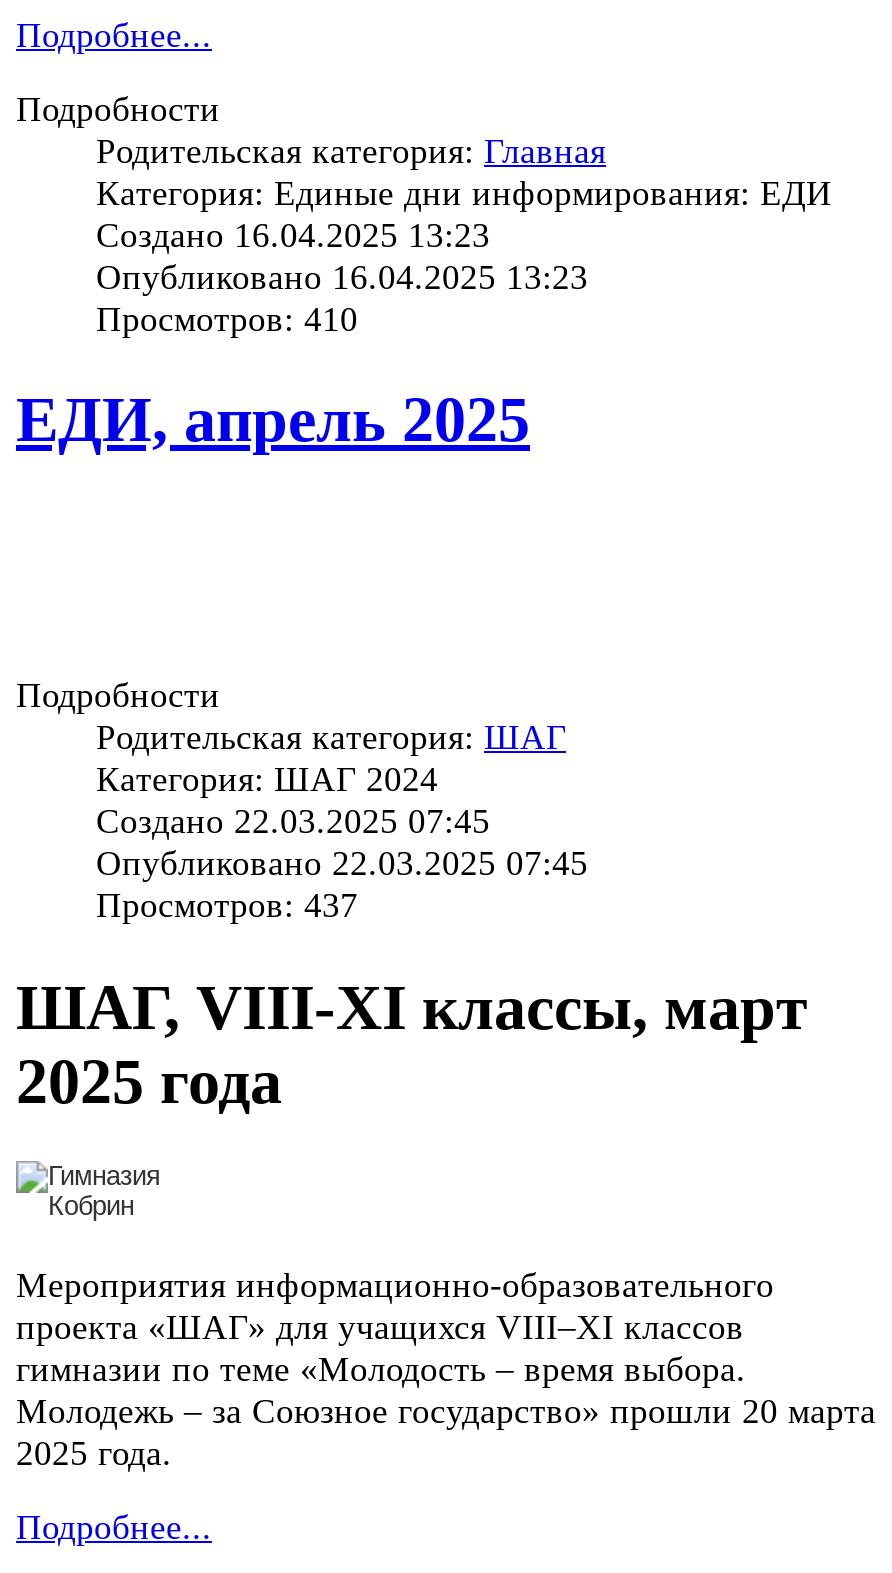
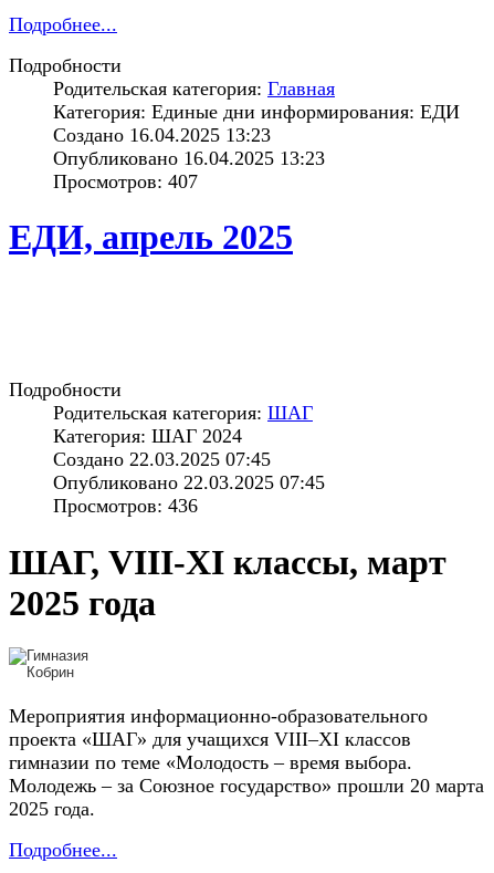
[96,298,358,338] Просмотров: 410 -> [53,170,198,192] Просмотров: 407
[96,886,358,926] Просмотров: 437 -> [53,495,198,517] Просмотров: 436

